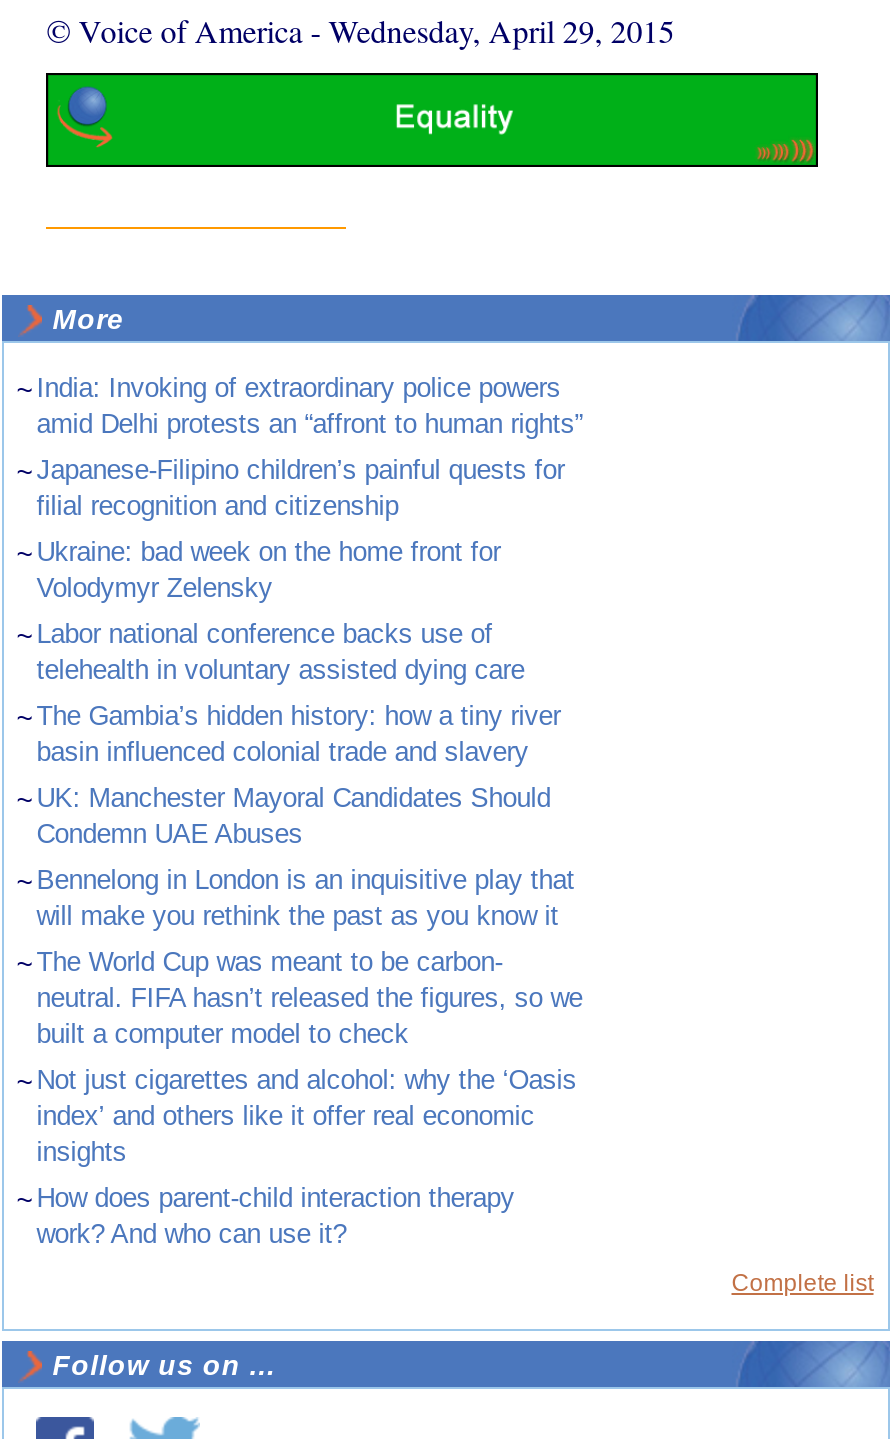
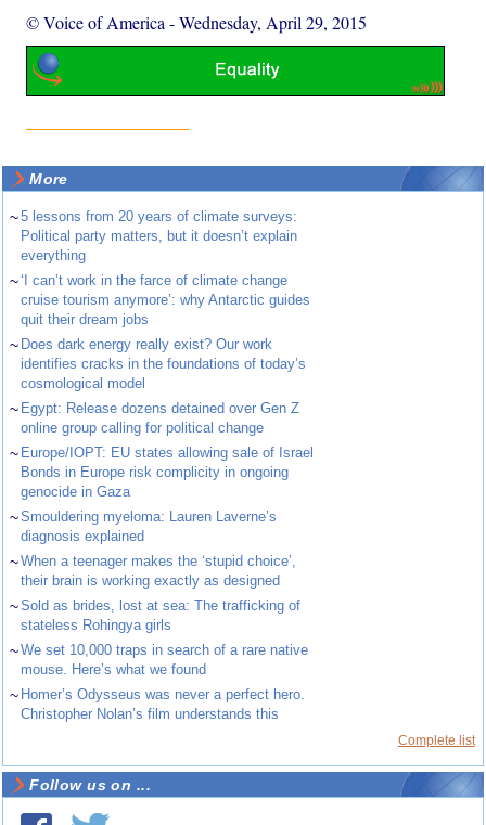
[16,374,582,440] ~ India: Invoking of extraordinary police powers | amid Delhi protests an “affront to human rights” -> [10,209,297,264] ~ 5 lessons from 20 years of climate surveys: | Political party matters, but it doesn’t explain | everything
[16,456,564,522] ~ Japanese-Filipino children’s painful quests for | filial recognition and citizenship -> [10,273,310,328] ~ ‘I can’t work in the farce of climate change | cruise tourism anymore’: why Antarctic guides | quit their dream jobs
[16,538,500,604] ~ Ukraine: bad week on the home front for | Volodymyr Zelensky -> [10,337,306,392] ~ Does dark energy really exist? Our work | identifies cracks in the foundations of today’s | cosmological model
[16,620,524,686] ~ Labor national conference backs use of | telehealth in voluntary assisted dying care -> [10,401,300,436] ~ Egypt: Release dozens detained over Gen Z | online group calling for political change
[16,702,560,768] ~ The Gambia’s hidden history: how a tiny river | basin influenced colonial trade and slavery -> [10,445,314,500] ~ Europe/IOPT: EU states allowing sale of Israel | Bonds in Europe risk complicity in ongoing | genocide in Gaza
[16,784,550,850] ~ UK: Manchester Mayoral Candidates Should | Condemn UAE Abuses -> [10,509,277,545] ~ Smouldering myeloma: Lauren Laverne’s | diagnosis explained
[16,866,574,932] ~ Bennelong in London is an inquisitive play that | will make you rethink the past as you know it -> [10,553,296,589] ~ When a teenager makes the ‘stupid choice’, | their brain is working exactly as designed
[16,948,582,1050] ~ The World Cup was meant to be carbon- | neutral. FIFA hasn’t released the figures, so we | built a computer model to check -> [10,598,301,634] ~ Sold as brides, lost at sea: The trafficking of | stateless Rohingya girls
[16,1066,576,1168] ~ Not just cigarettes and alcohol: why the ‘Oasis | index’ and others like it offer real economic | insights -> [10,642,308,678] ~ We set 10,000 traps in search of a rare native | mouse. Here’s what we found
[16,1184,514,1250] ~ How does parent-child interaction therapy | work? And who can use it? -> [10,687,305,723] ~ Homer’s Odysseus was never a perfect hero. | Christopher Nolan’s film understands this

